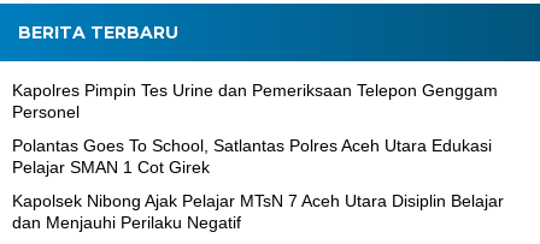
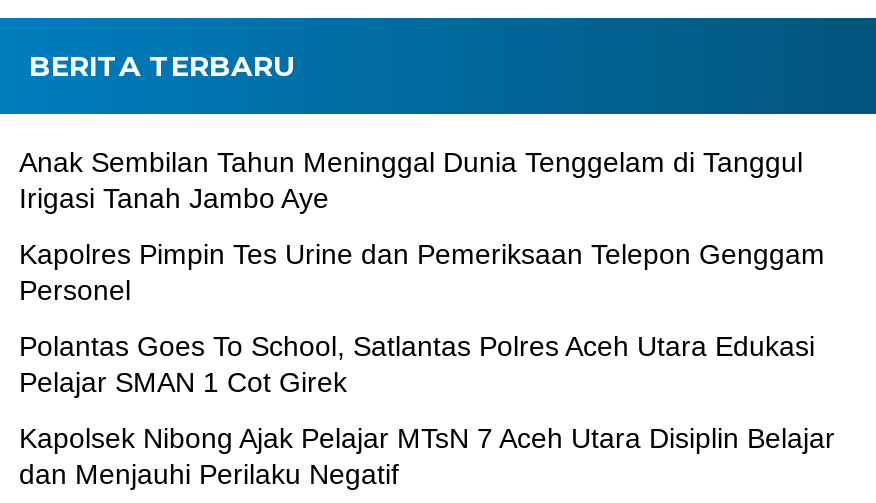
none -> [19,147,803,215] Anak Sembilan Tahun Meninggal Dunia Tenggelam di Tanggul | Irigasi Tanah Jambo Aye

